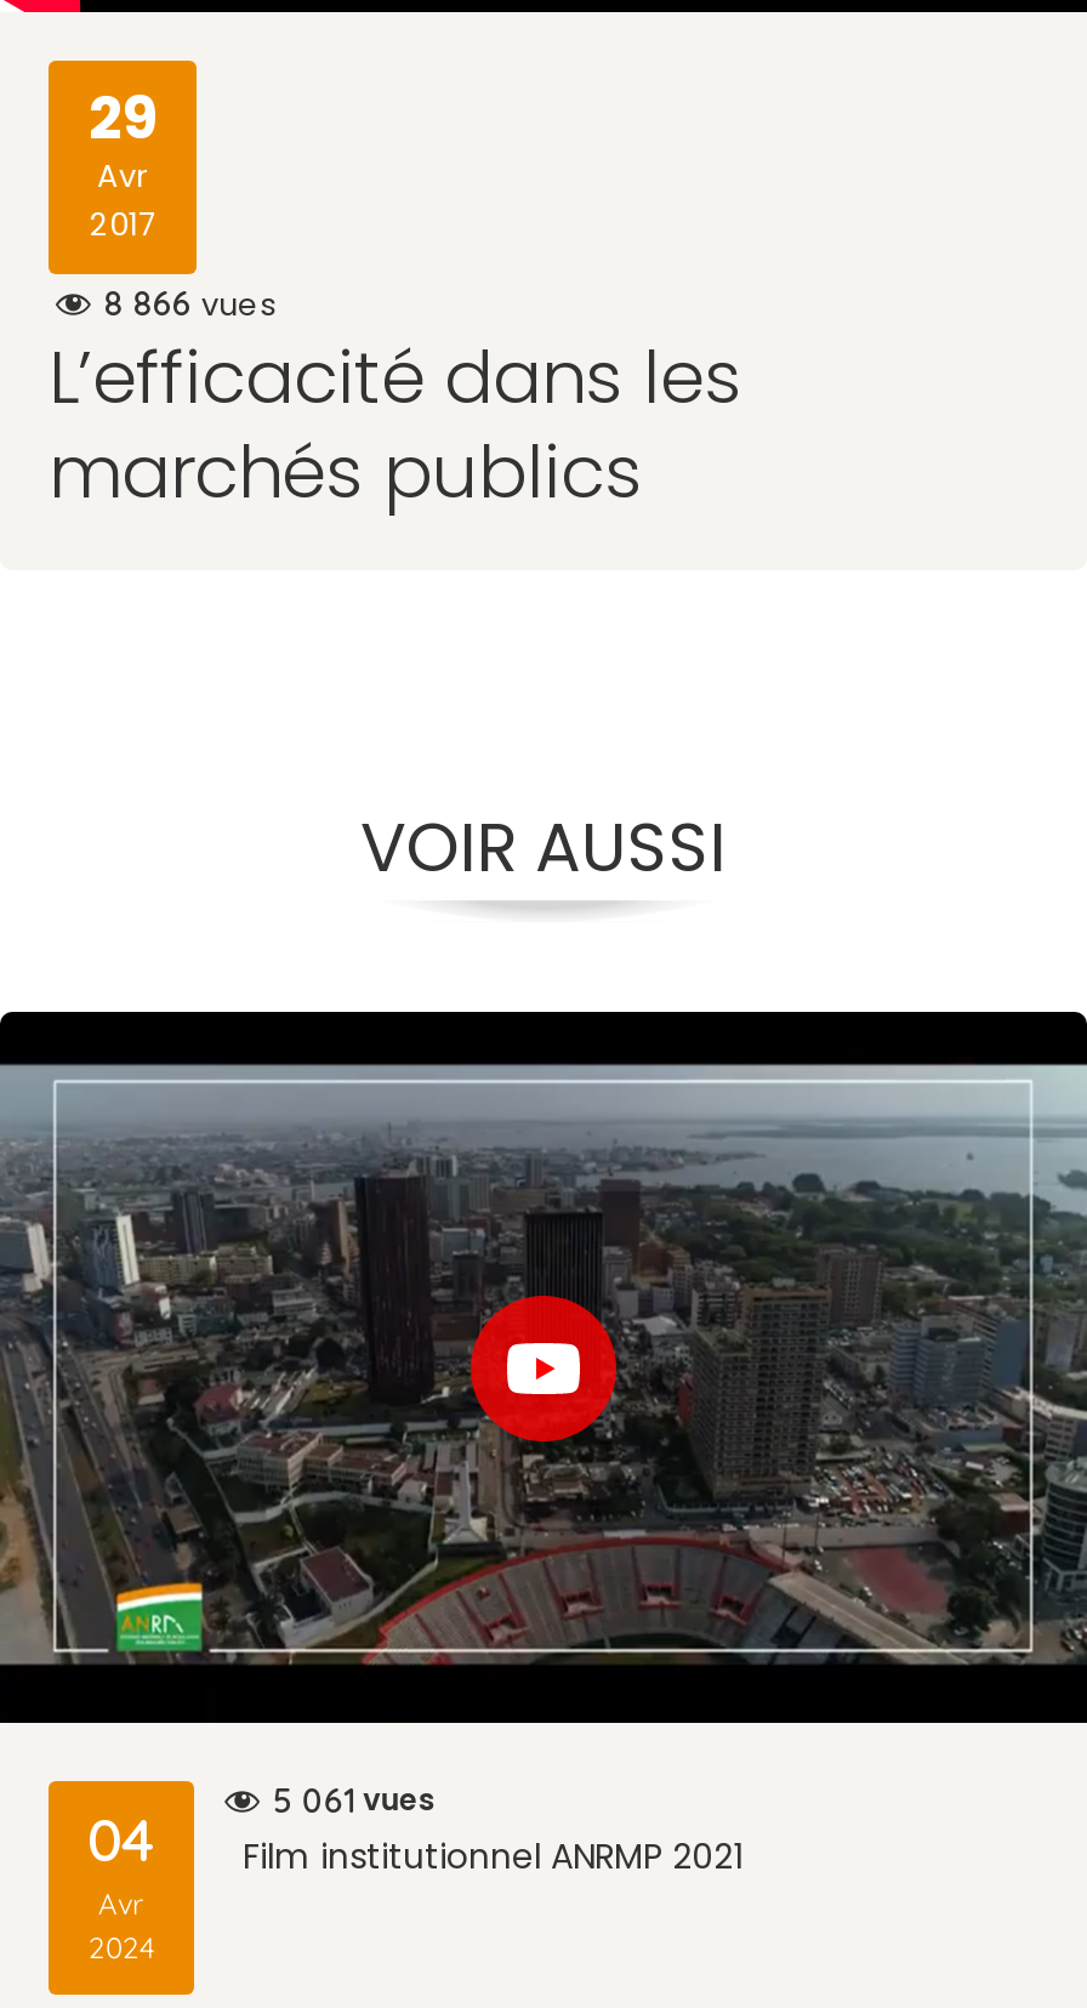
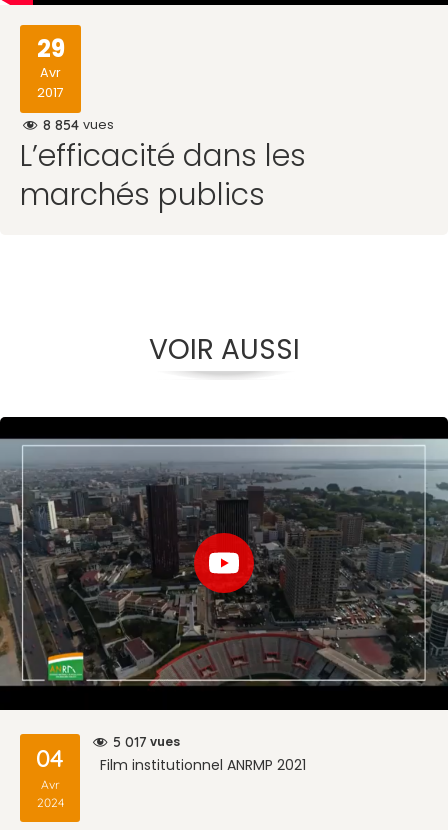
[104,281,277,325] 8 866 vues -> [43,116,114,134] 8 854 vues
[273,1778,436,1822] 5 061 vues -> [113,733,180,751] 5 017 vues

